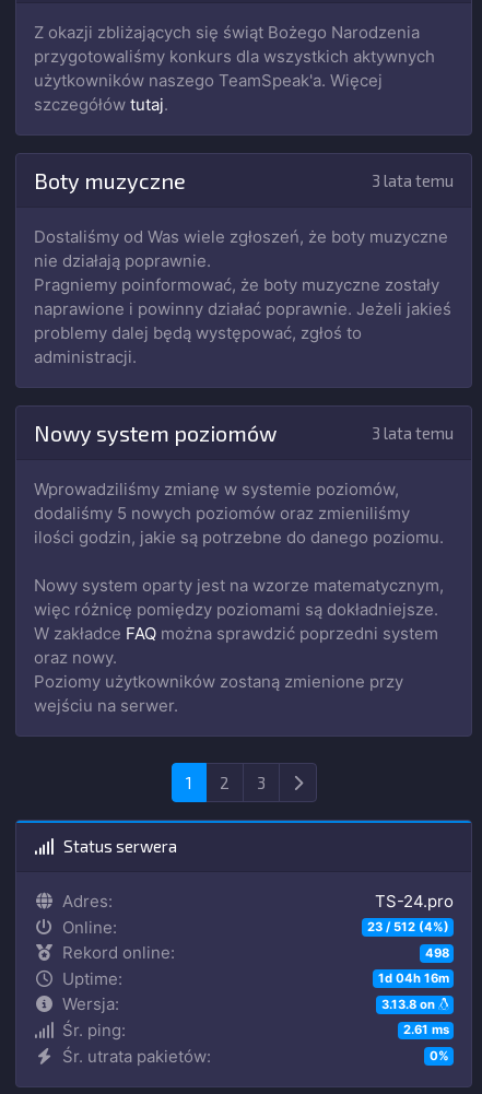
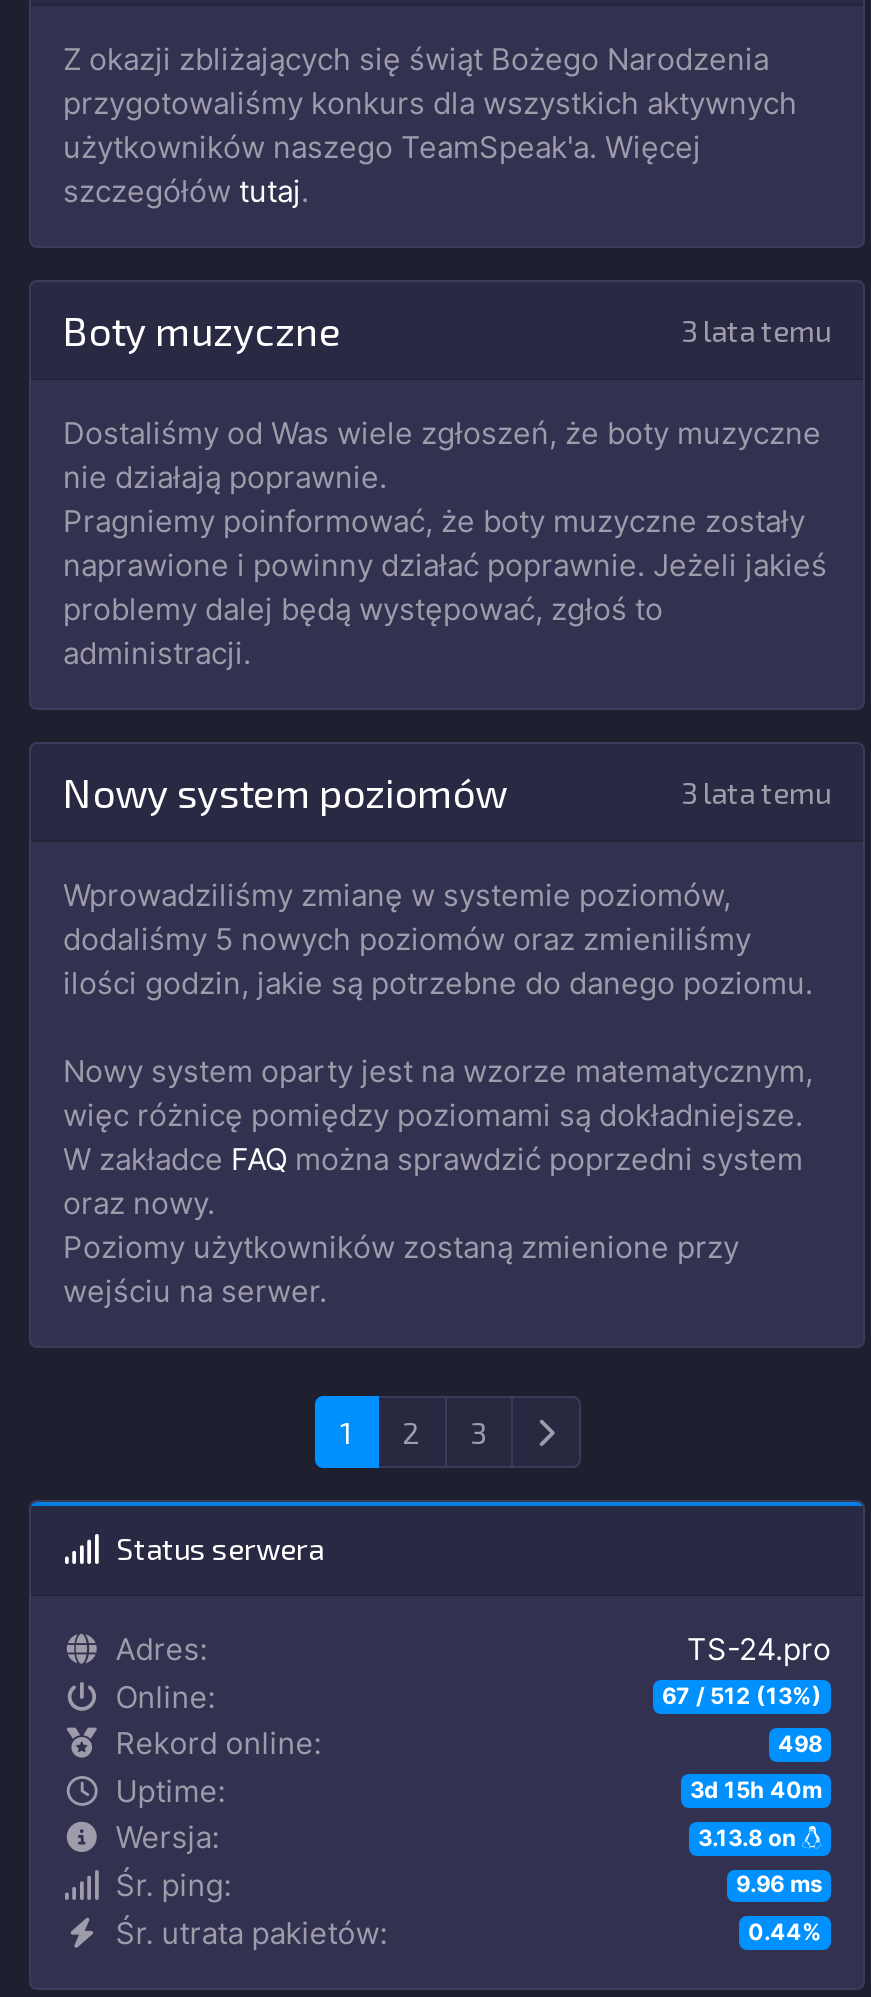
[367,919,449,935] 23 / 512 (4%) -> [662,1682,822,1710] 67 / 512 (13%)
[378,971,449,986] 1d 04h 16m -> [690,1777,822,1805] 3d 15h 40m
[403,1022,449,1038] 2.61 ms -> [736,1871,822,1899] 9.96 ms
[429,1048,449,1064] 0% -> [748,1918,822,1946] 0.44%

